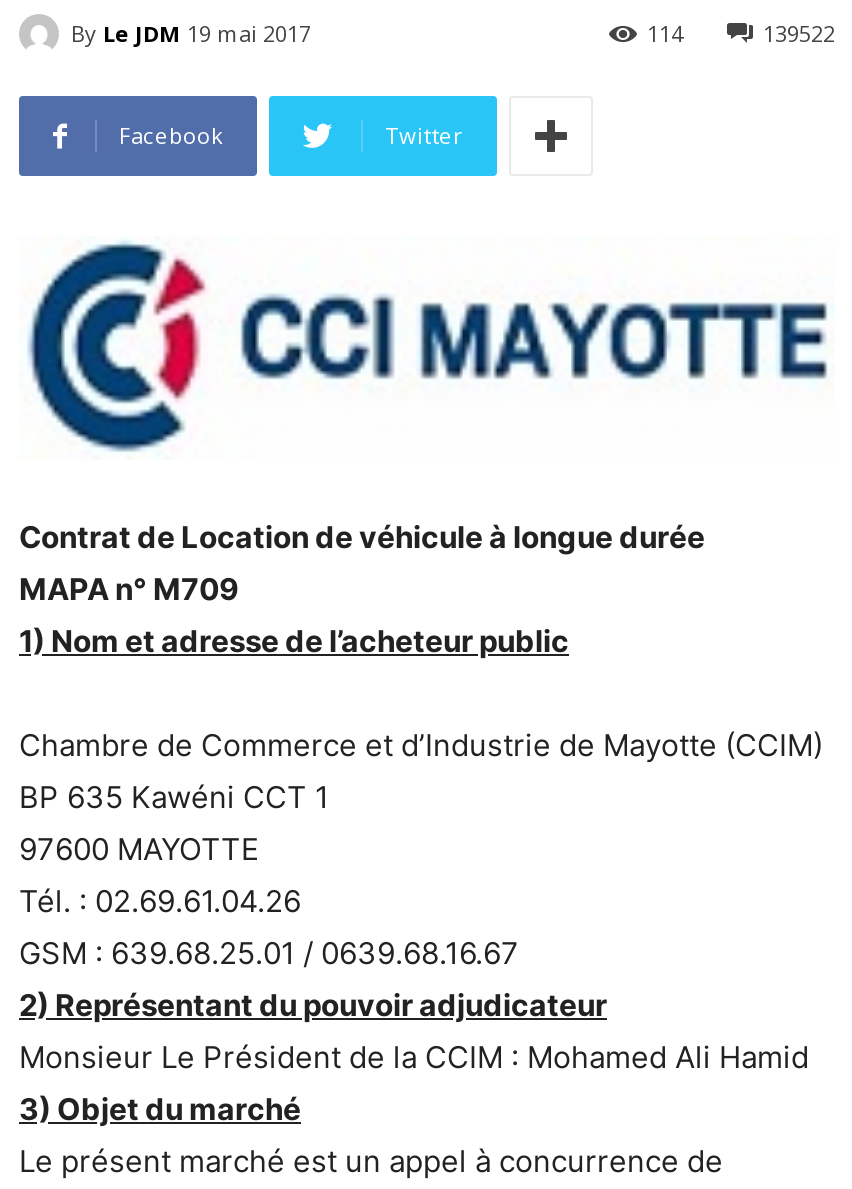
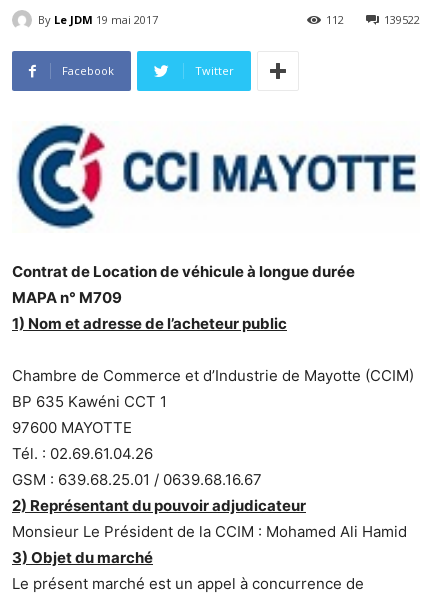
[647,18,683,48] 114 -> [326,12,344,27] 112

